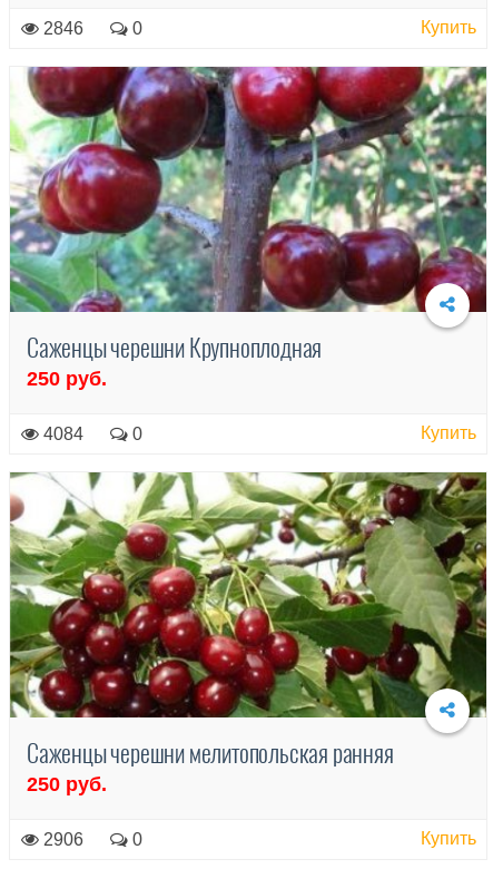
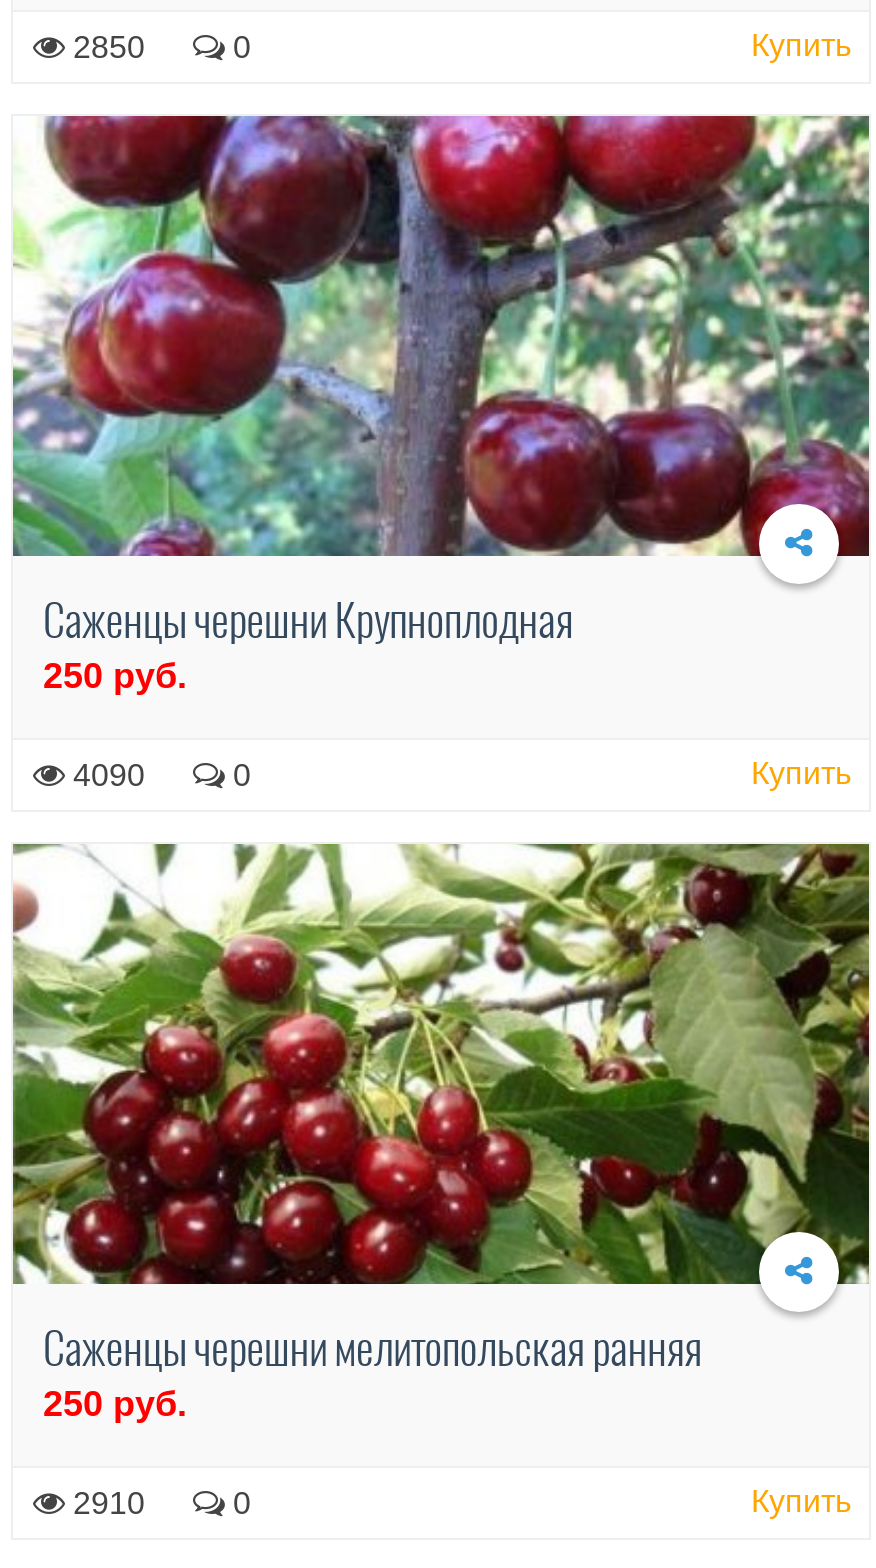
[39,19,83,38] 2846 -> [65,30,145,64] 2850
[39,424,83,443] 4084 -> [65,758,145,792] 4090
[39,830,83,849] 2906 -> [65,1486,145,1520] 2910

